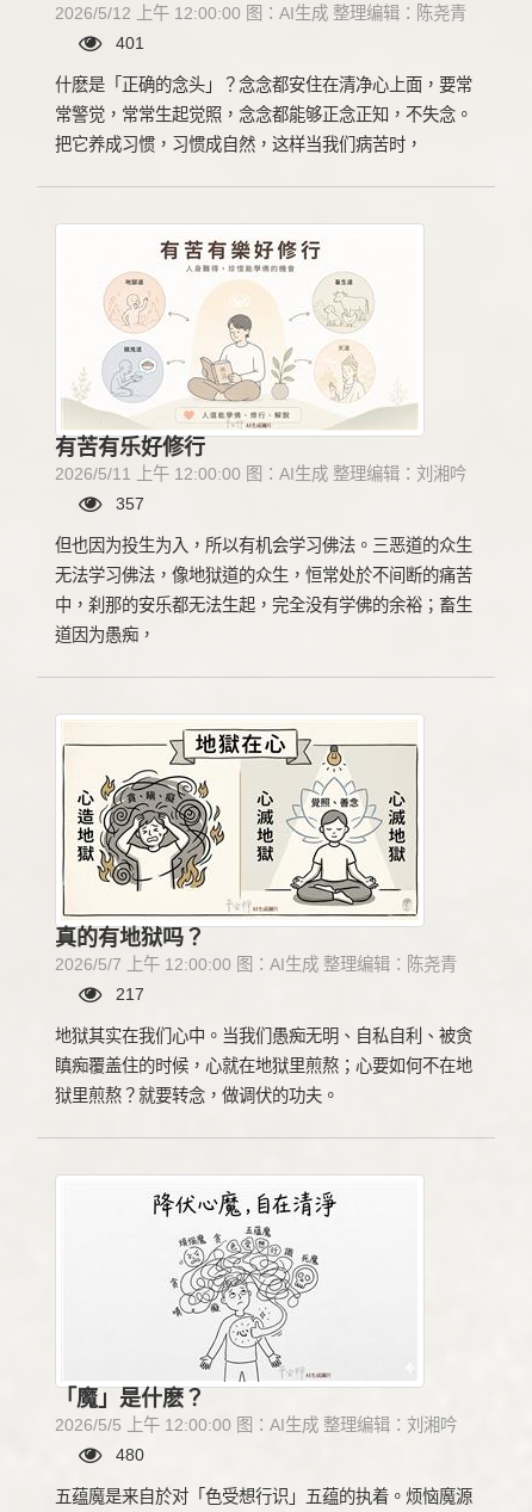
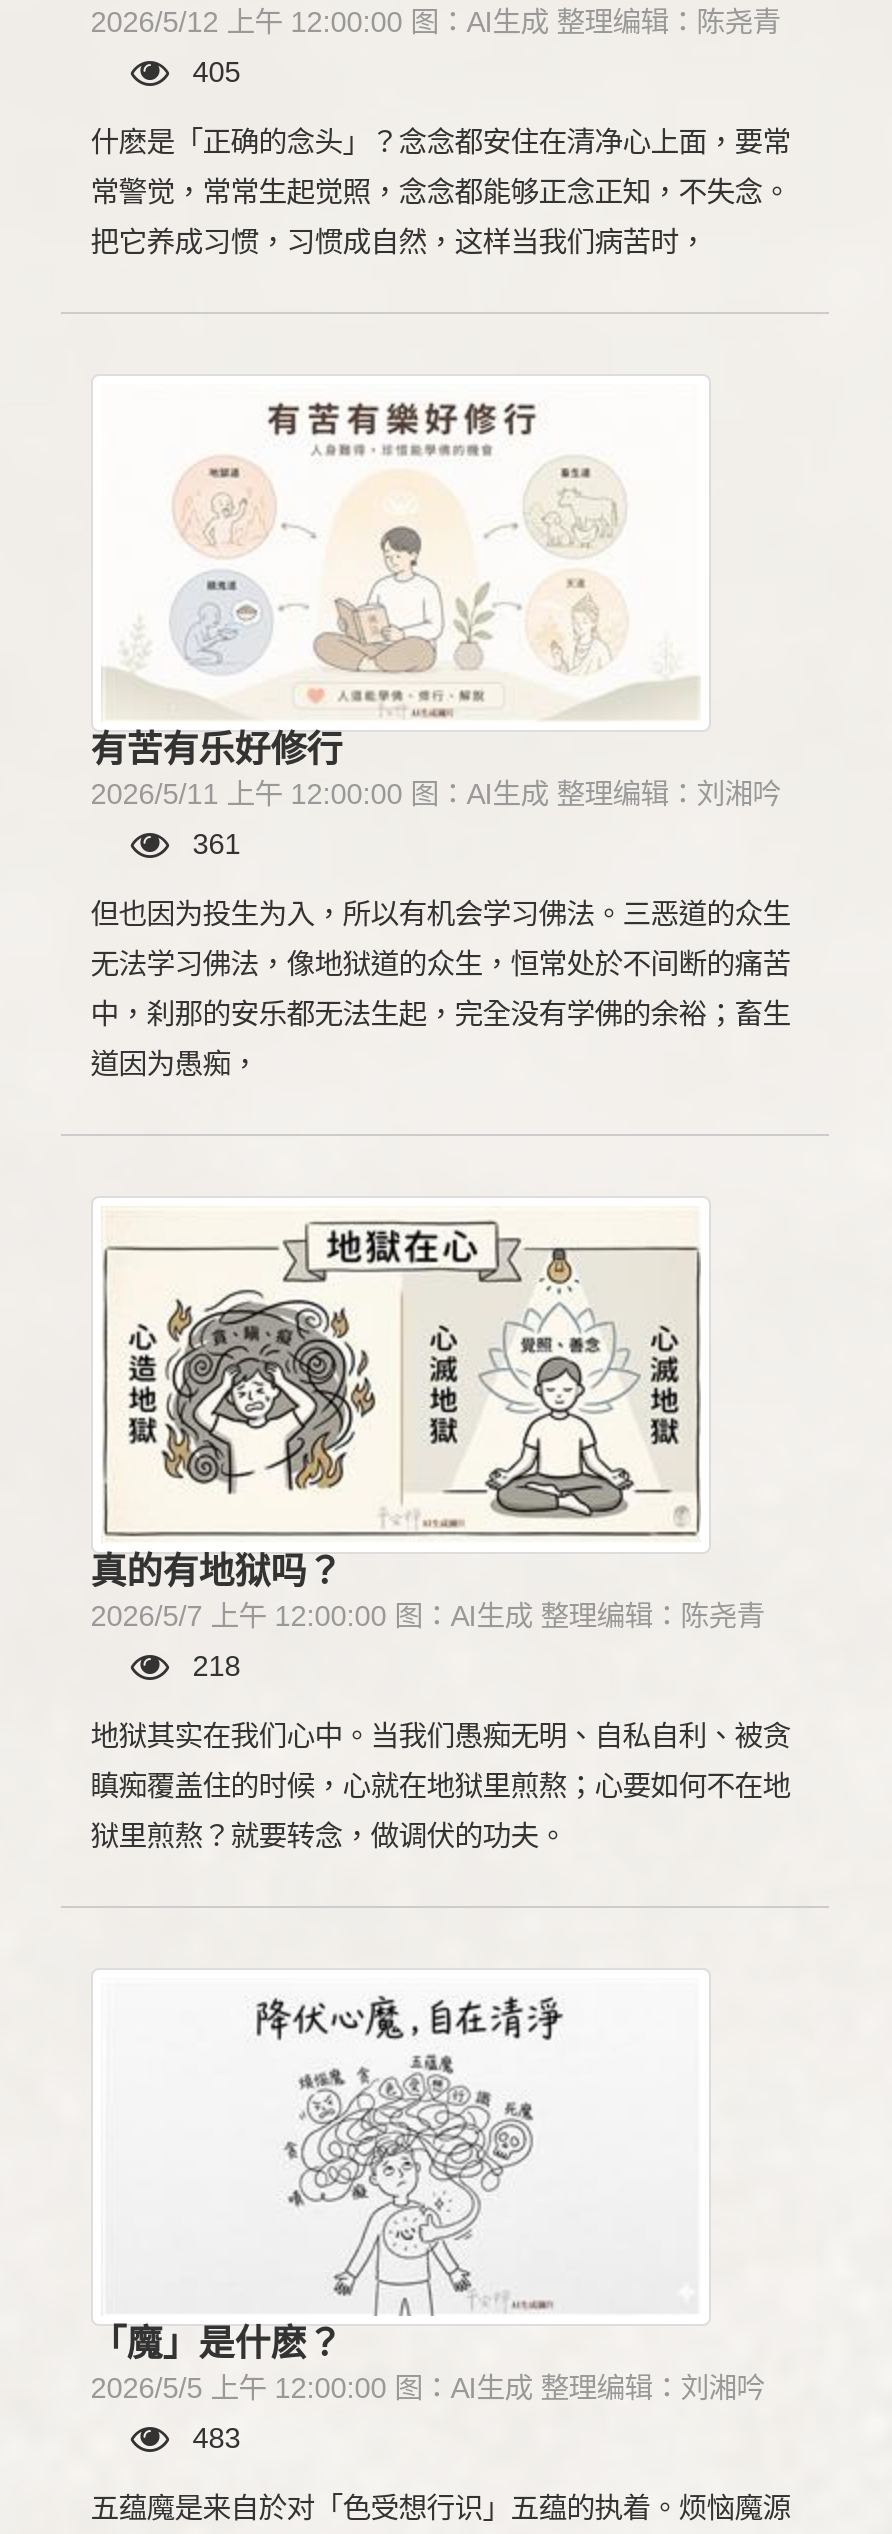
[101,33,144,52] 401 -> [168,56,240,88] 405
[101,494,144,513] 357 -> [168,828,240,860] 361
[101,984,144,1004] 217 -> [168,1650,240,1682] 218
[101,1445,144,1464] 480 -> [168,2422,240,2454] 483

